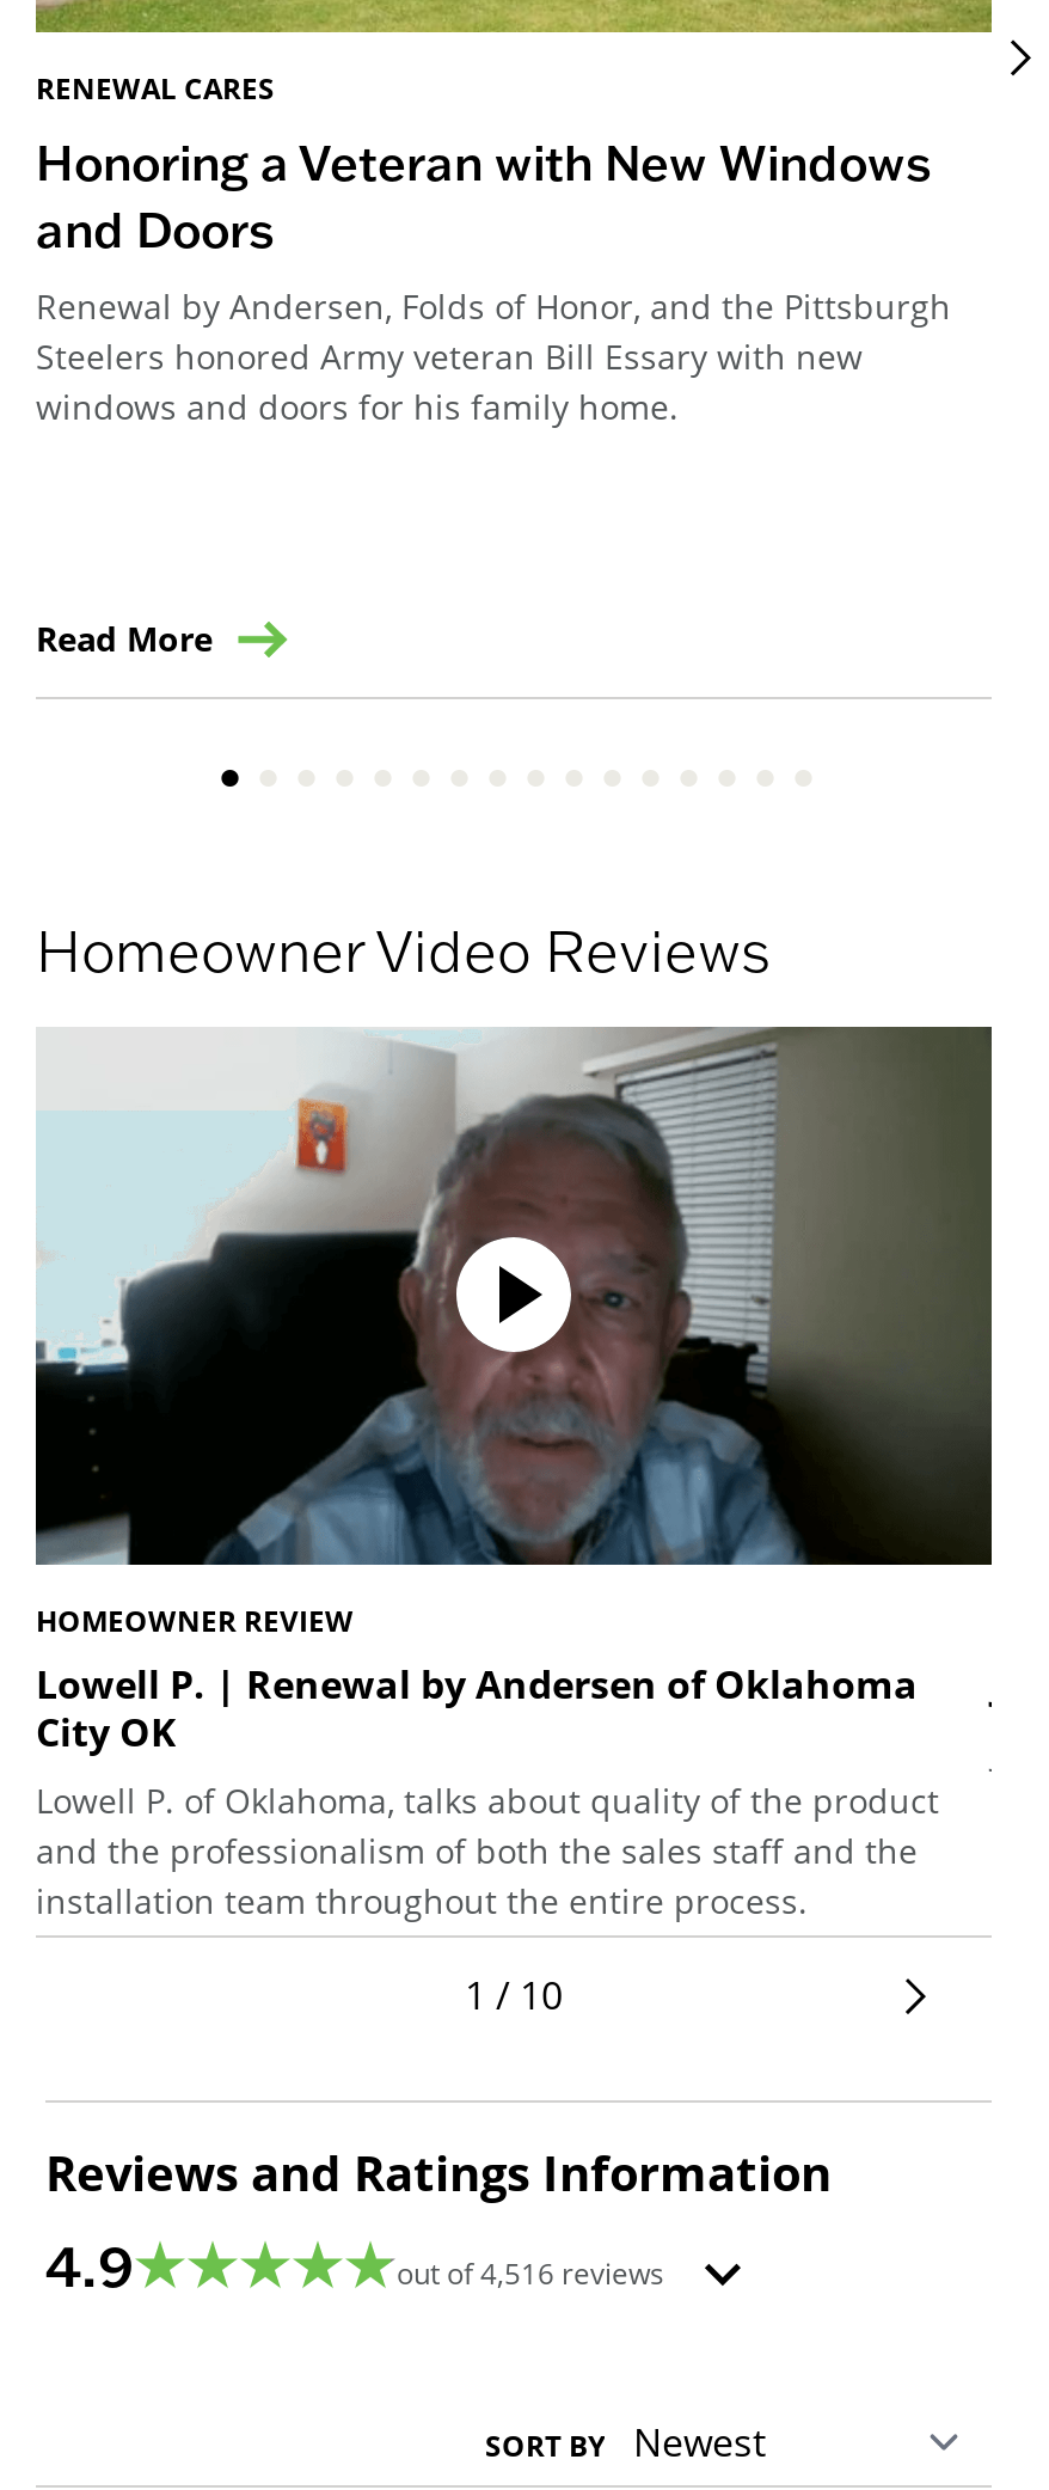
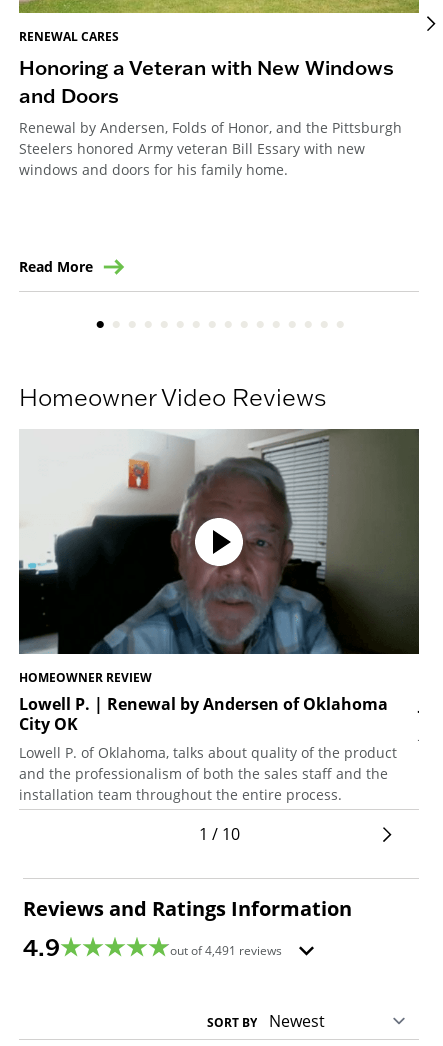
[397,2253,664,2292] out of4,516 reviews -> [170,942,282,958] out of4,491 reviews

